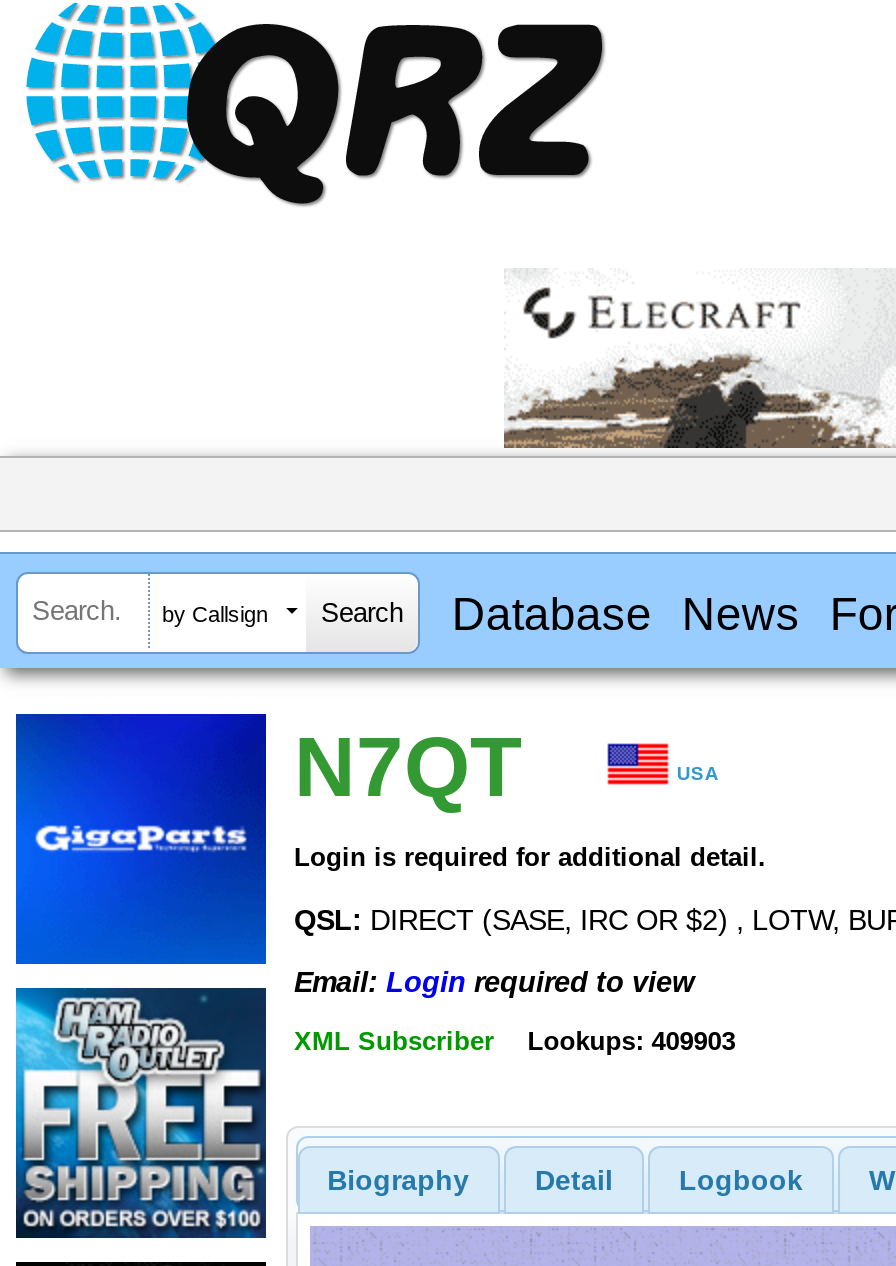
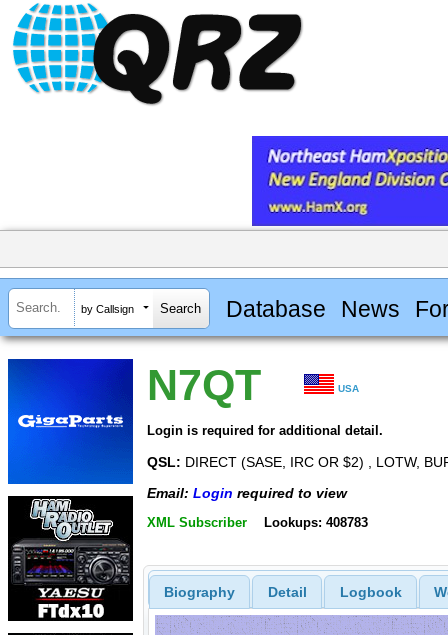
[502,268,890,450] [image] -> [251,135,445,227] [image]
[14,986,736,1240] [image] | XML Subscriber Lookups: 409903 -> [7,495,368,622] [image] | XML Subscriber Lookups: 408783

